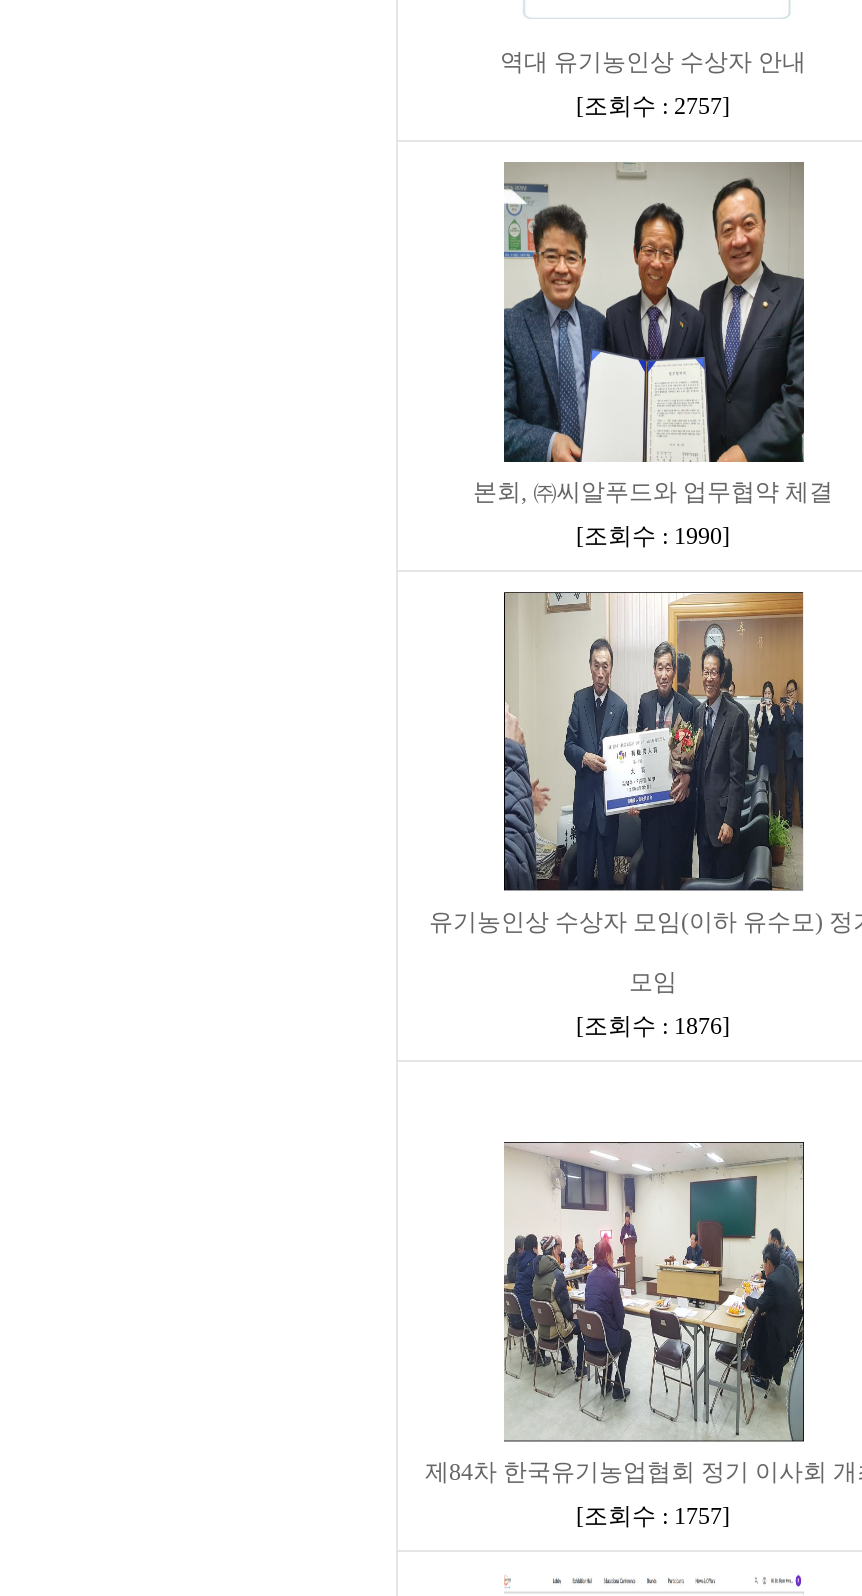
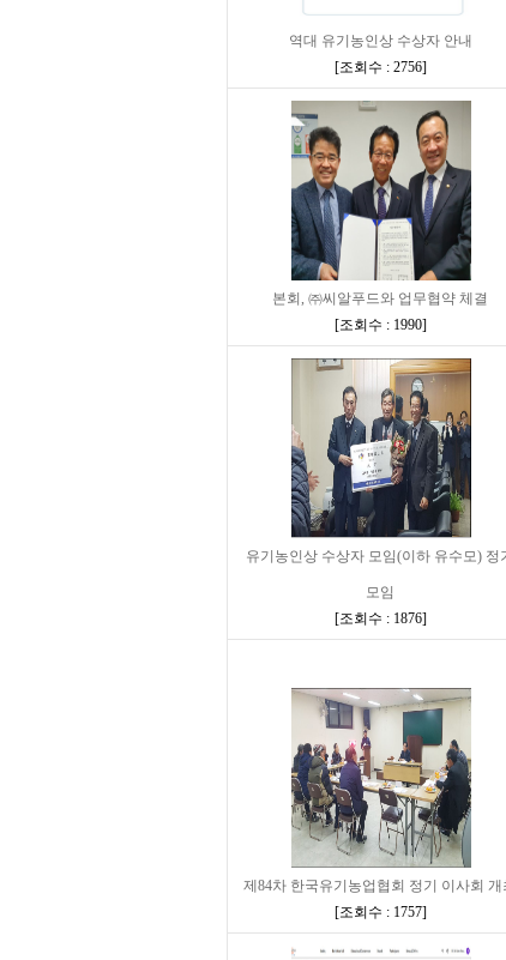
[576,92,730,120] [조회수 : 2757] -> [335,59,427,76] [조회수 : 2756]

